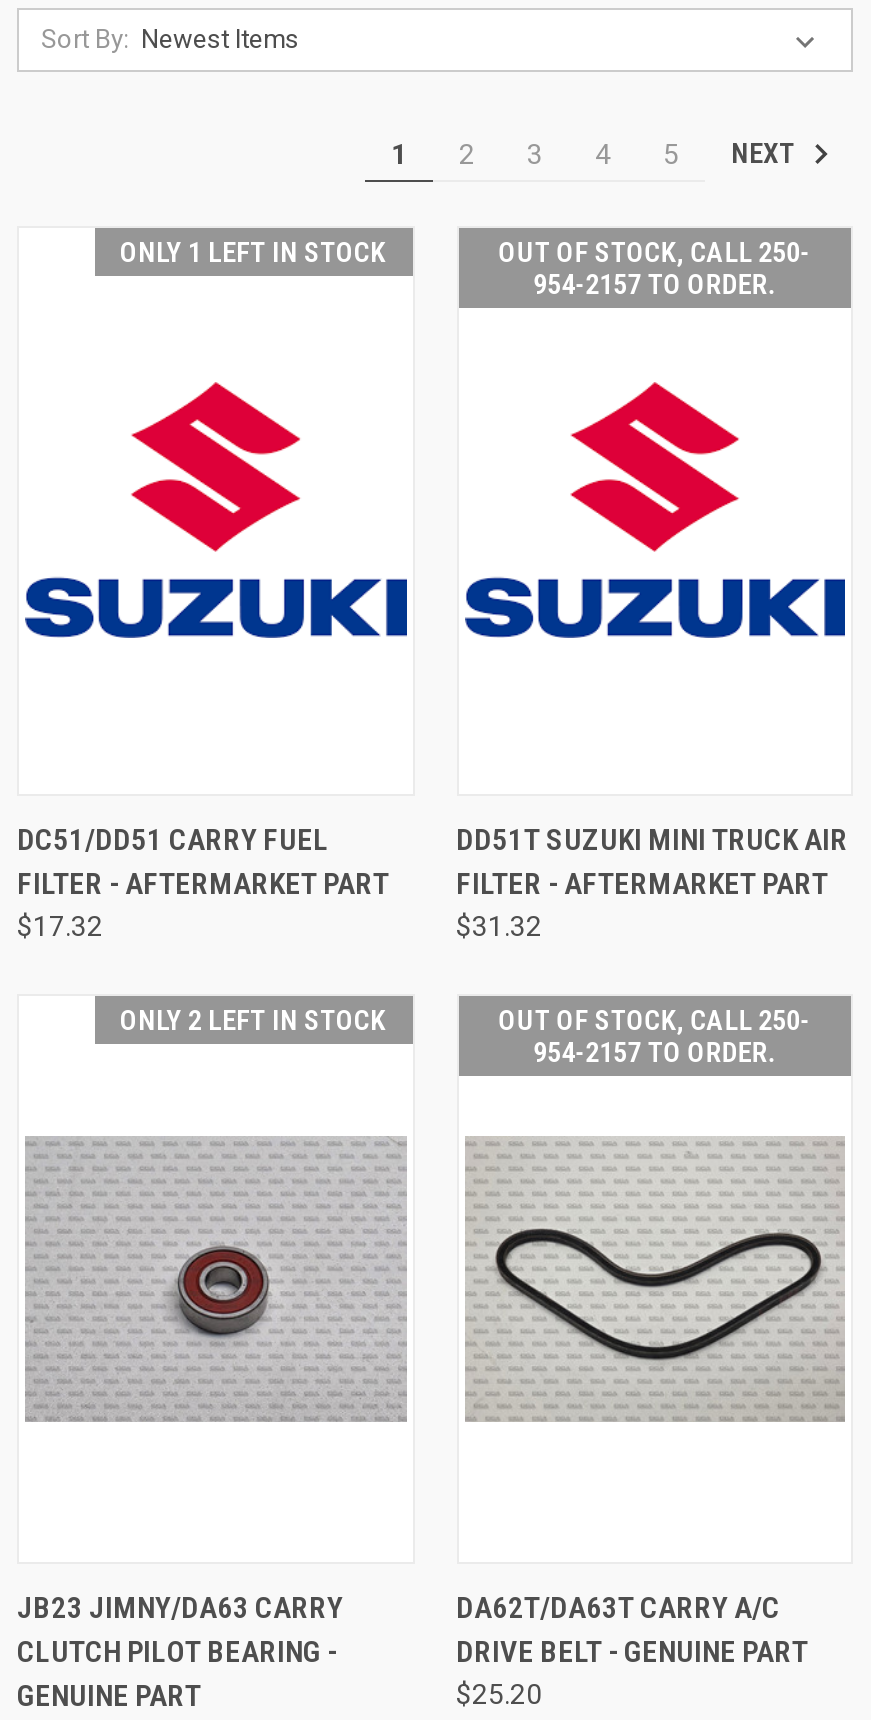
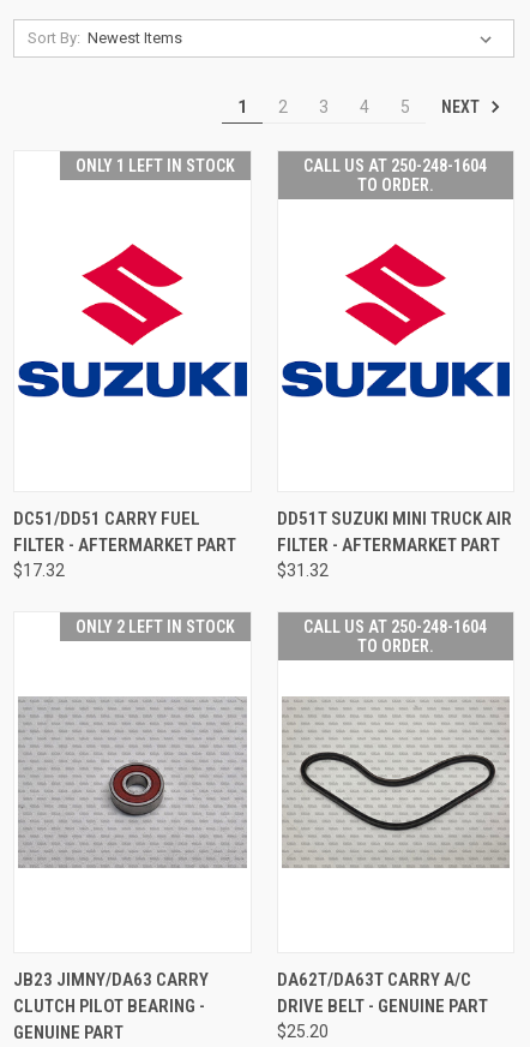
[499,236,811,300] OUT OF STOCK, CALL 250- | 954-2157 TO ORDER. -> [304,156,487,195] CALL US AT 250-248-1604 | TO ORDER.
[499,1004,811,1068] OUT OF STOCK, CALL 250- | 954-2157 TO ORDER. -> [304,617,487,655] CALL US AT 250-248-1604 | TO ORDER.

